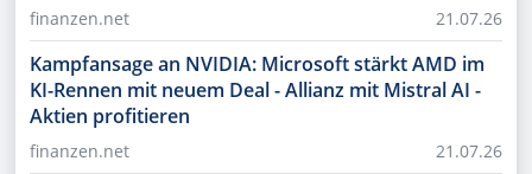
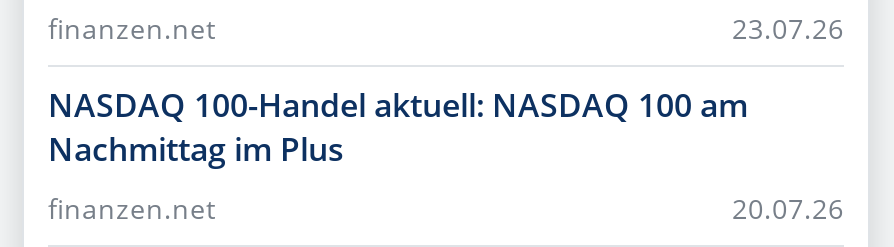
[436,8,502,30] 21.07.26 -> [732,10,844,48] 23.07.26
[30,51,484,129] Kampfansage an NVIDIA: Microsoft stärkt AMD im | KI-Rennen mit neuem Deal - Allianz mit Mistral AI - | Aktien profitieren -> [48,84,748,172] NASDAQ 100-Handel aktuell: NASDAQ 100 am | Nachmittag im Plus
[436,140,502,163] 21.07.26 -> [732,190,844,228] 20.07.26

